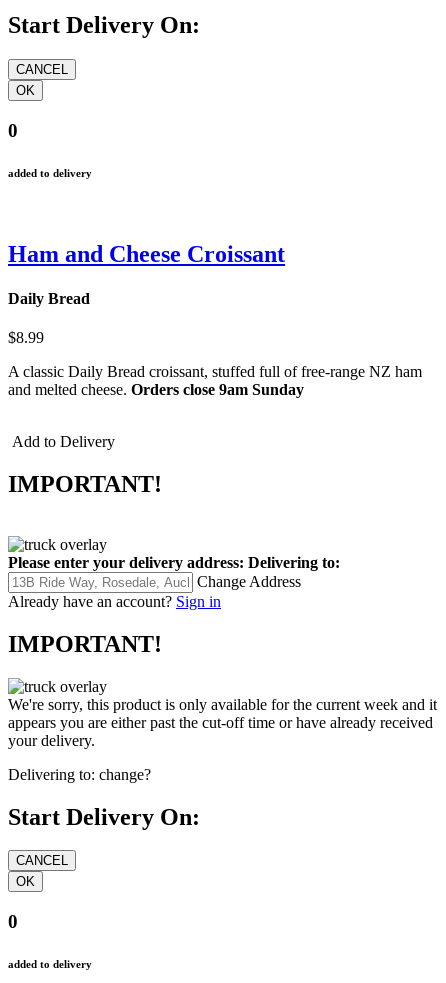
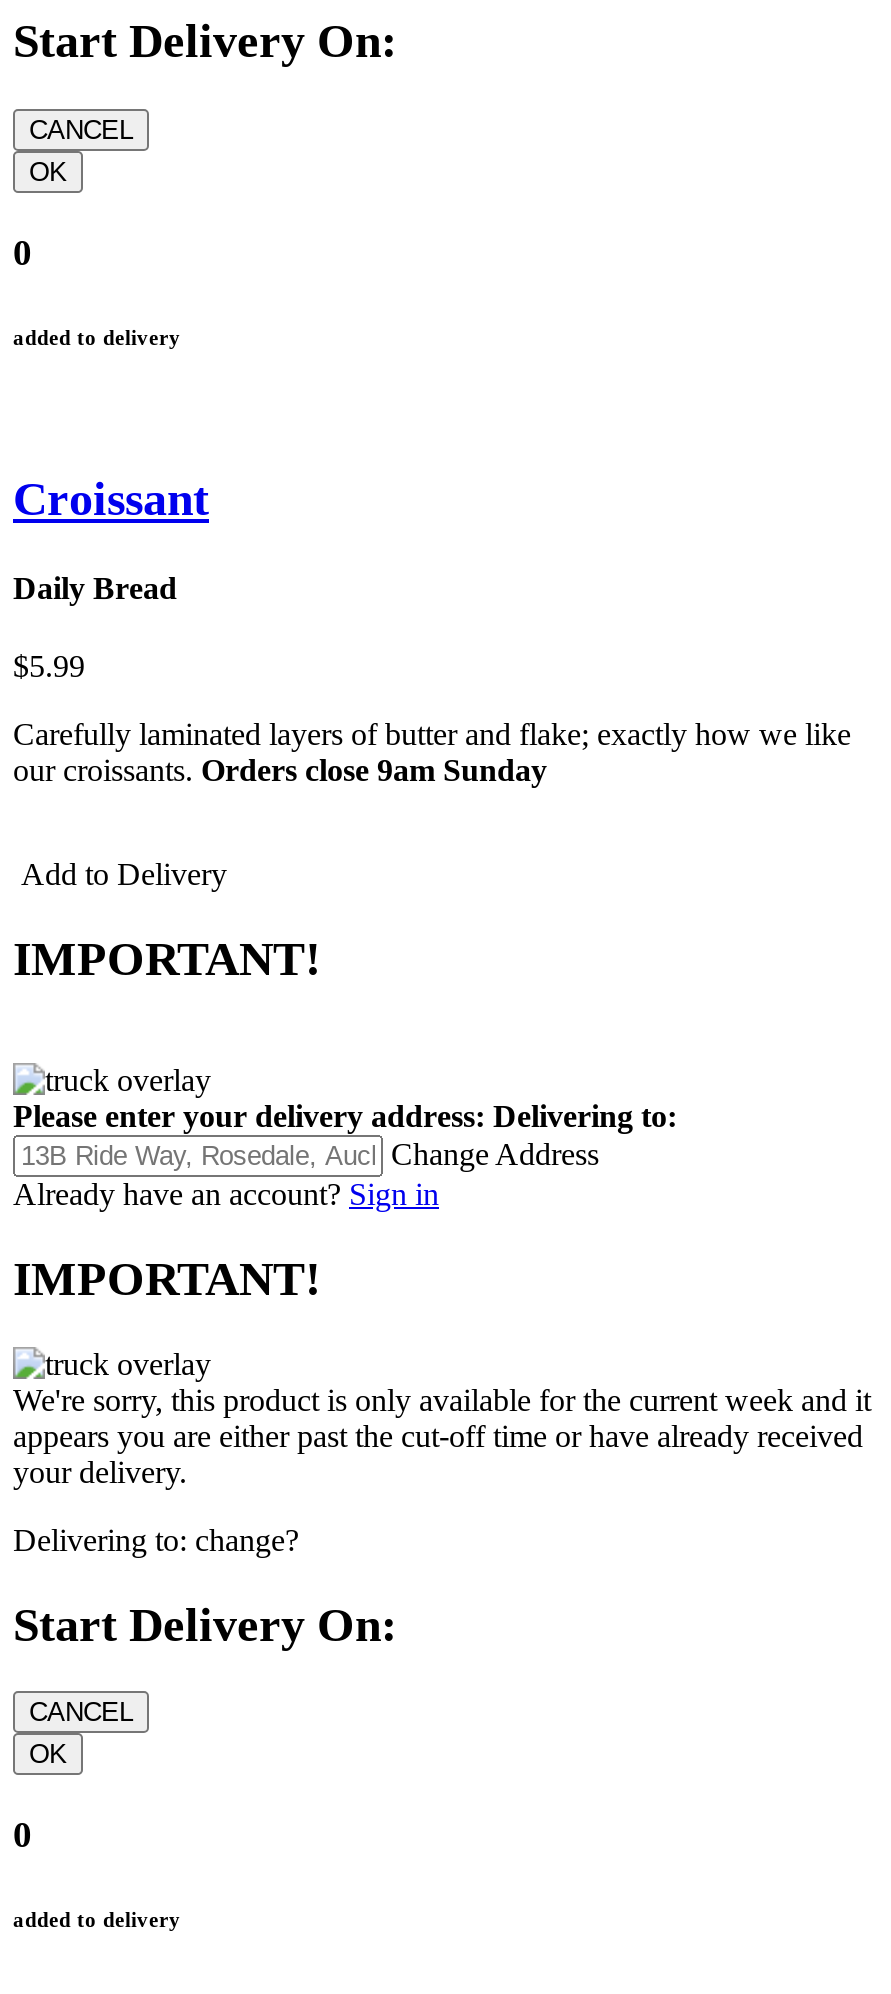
[8,241,285,267] Ham and Cheese Croissant -> [13,474,209,526] Croissant
[8,329,44,346] $8.99 -> [13,649,85,683] $5.99
[8,363,422,398] A classic Daily Bread croissant, stuffed full of free-range NZ ham | and melted cheese. Orders close 9am Sunday -> [13,717,851,787] Carefully laminated layers of butter and flake; exactly how we like | our croissants. Orders close 9am Sunday

